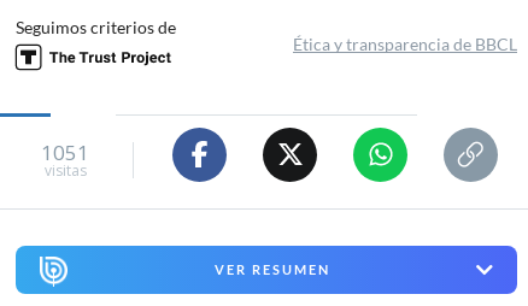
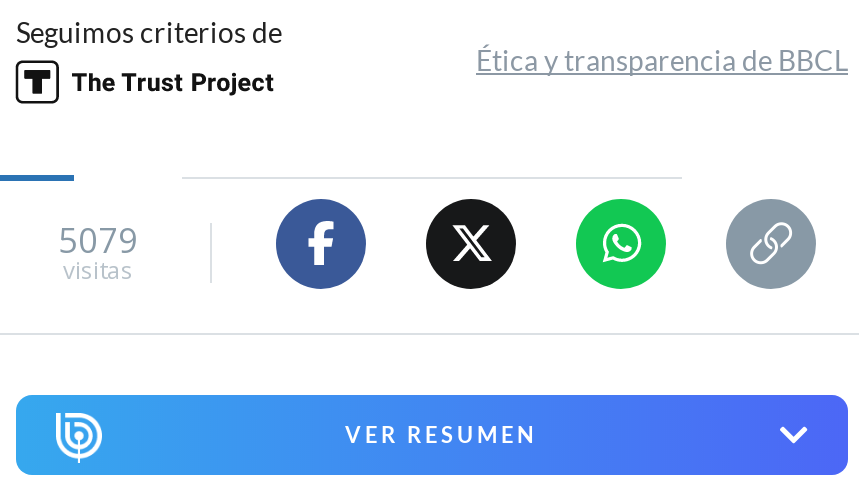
[41,139,89,166] 1051 -> [58,217,138,263] 5079

